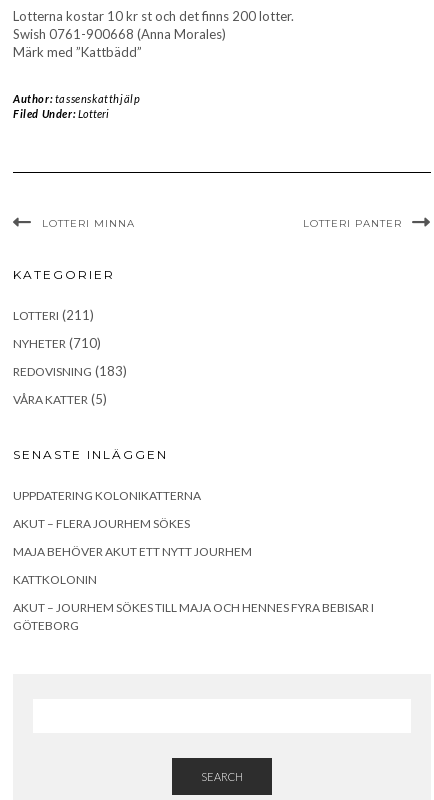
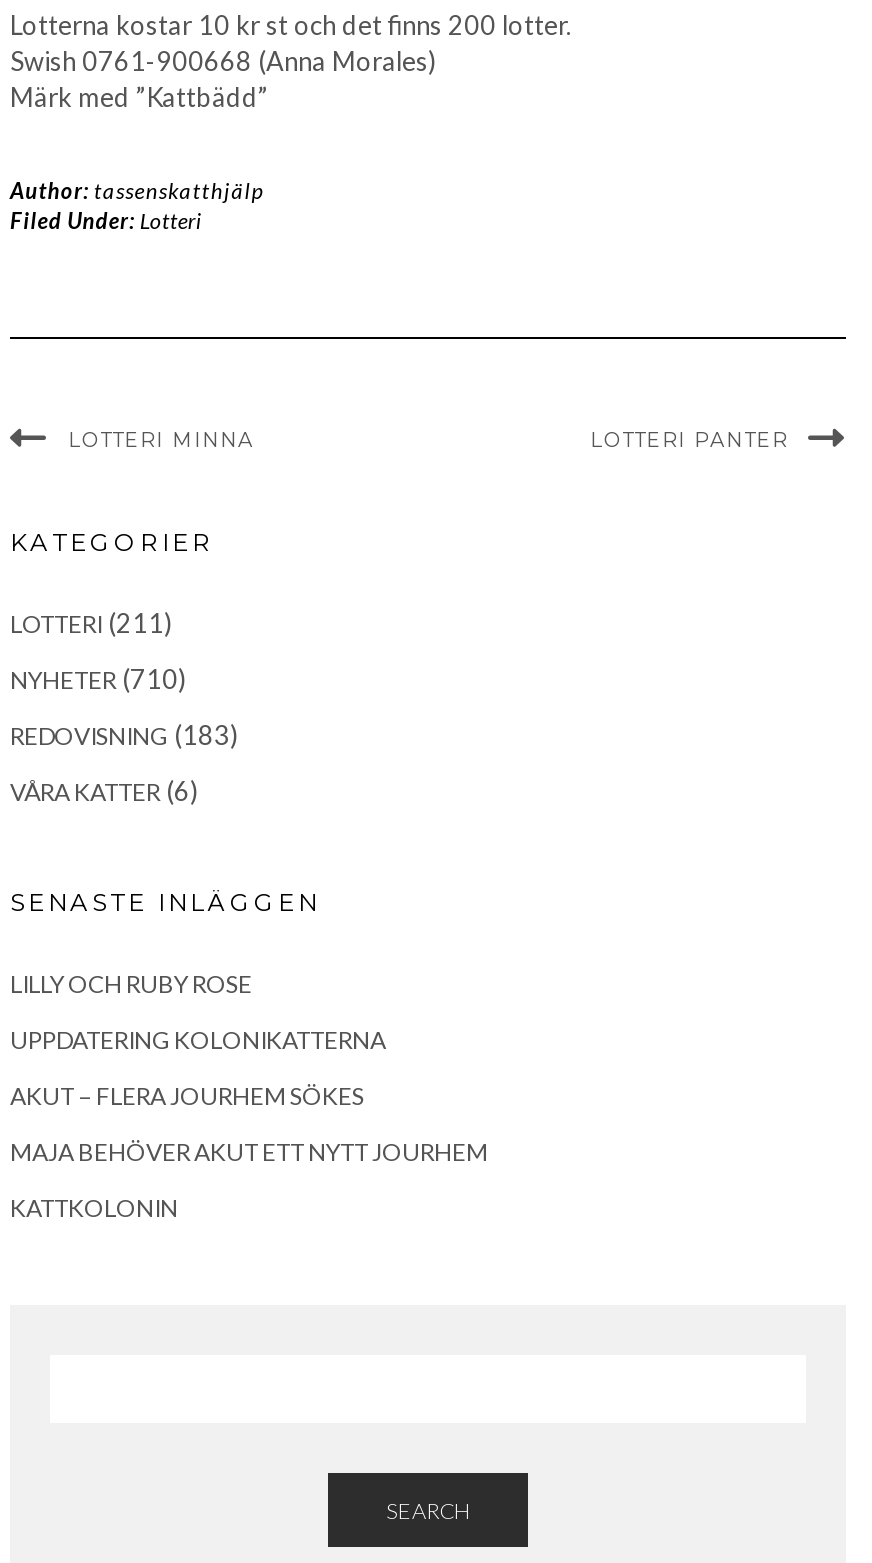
[13,391,107,407] VÅRA KATTER (5) -> [10,775,198,807] VÅRA KATTER (6)
none -> [10,969,252,999] LILLY OCH RUBY ROSE
moved [13,488,252,587] -> [10,1025,488,1223]: UPPDATERING KOLONIKATTERNA | AKUT – FLERA JOURHEM SÖKES | MAJA BEHÖVER AKUT ETT NYTT JOURHEM | KATTKOLONIN
[13,600,374,633] AKUT – JOURHEM SÖKES TILL MAJA OCH HENNES FYRA BEBISAR I | GÖTEBORG -> none

